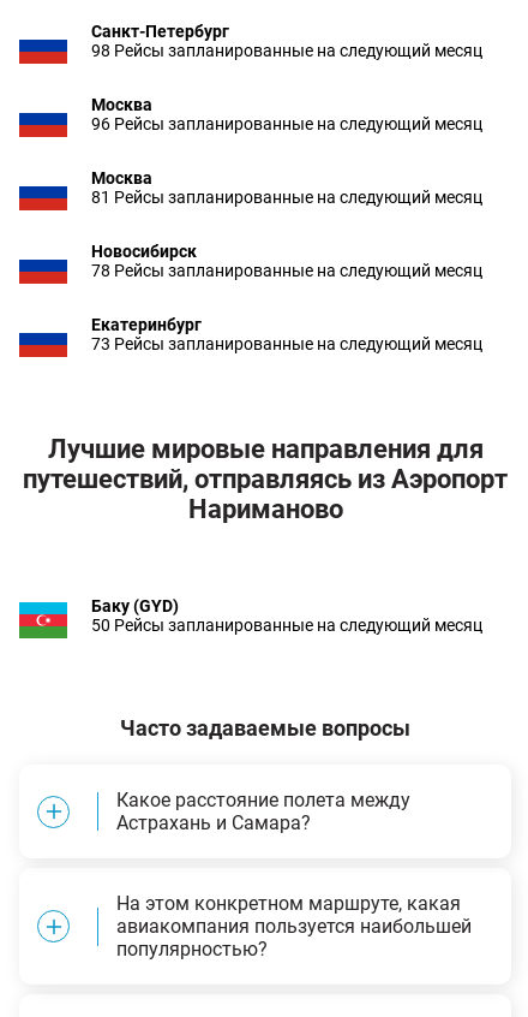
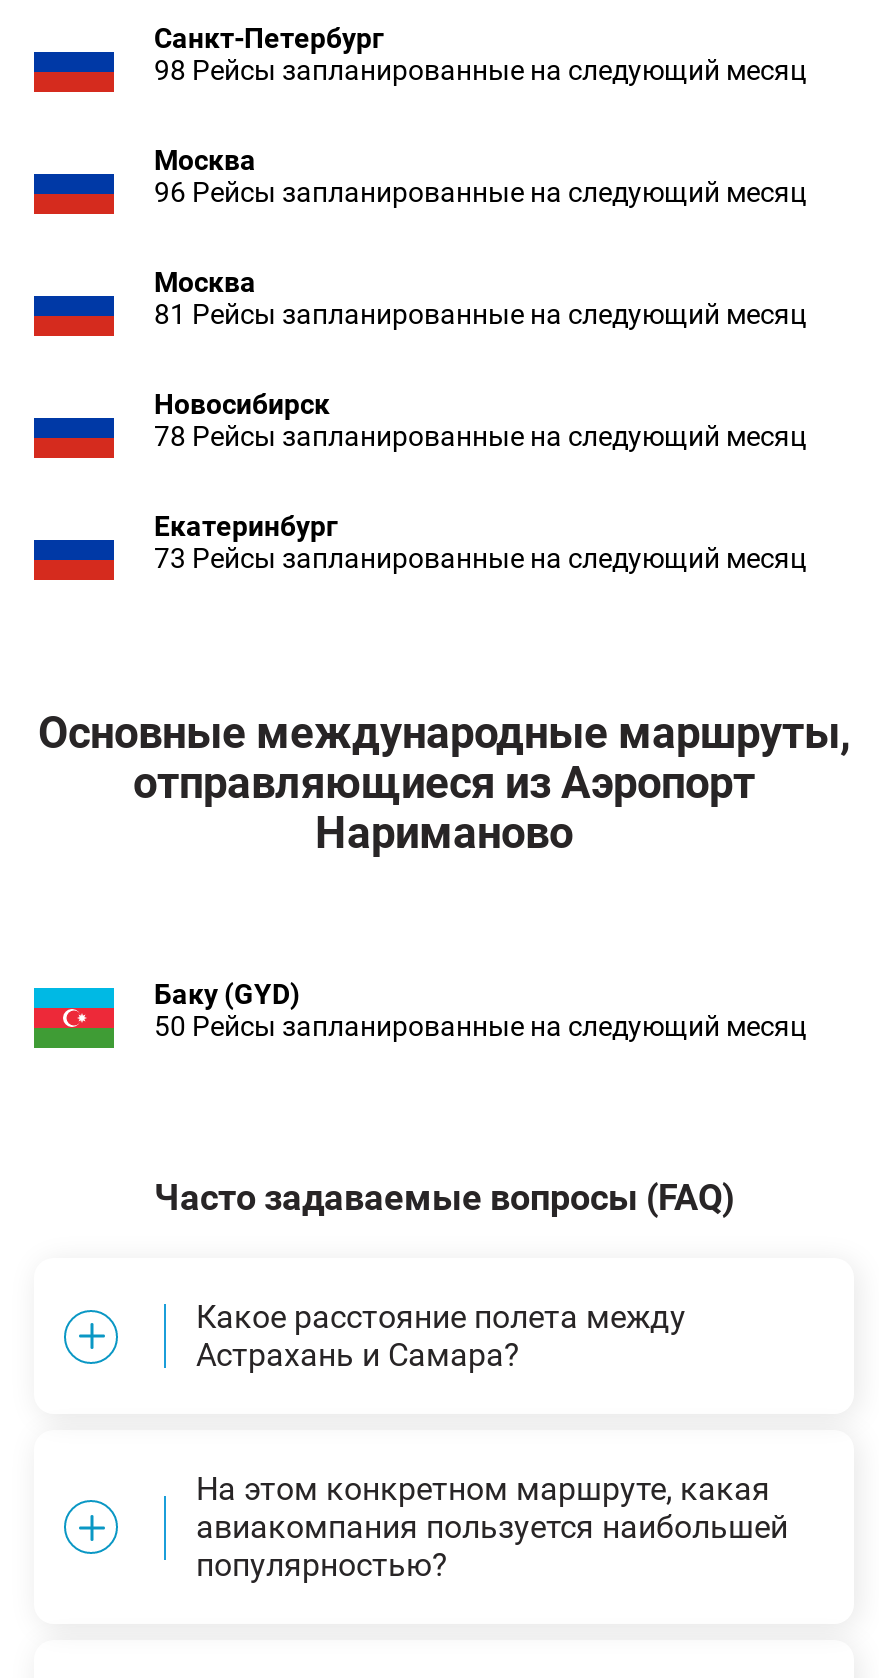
[23,434,508,495] Лучшие мировые направления для | путешествий, отправляясь из Аэропорт -> [38,709,850,809] Основные международные маршруты, | отправляющиеся из Аэропорт
[120,716,410,741] Часто задаваемые вопросы -> [154,1177,734,1219] Часто задаваемые вопросы (FAQ)

